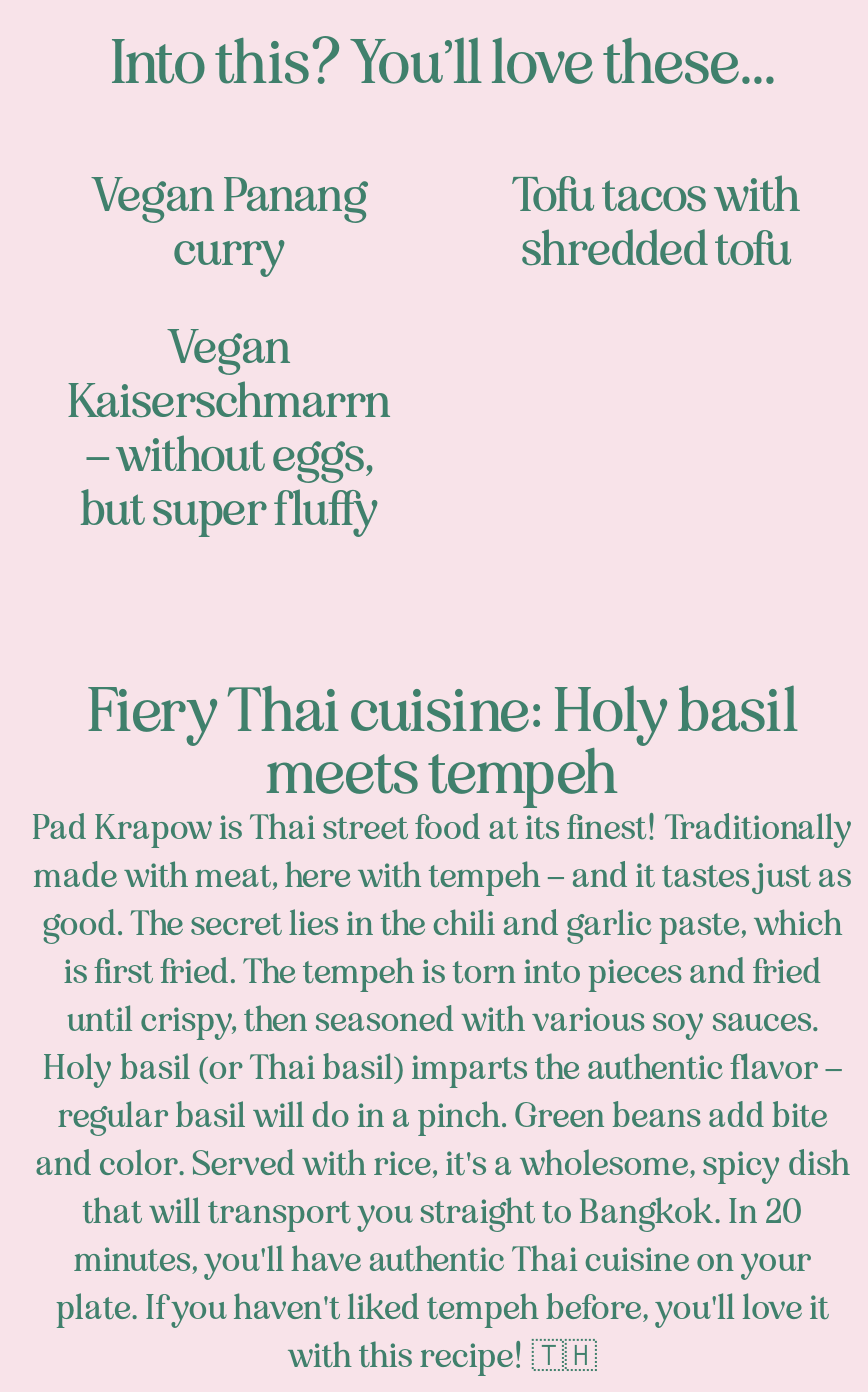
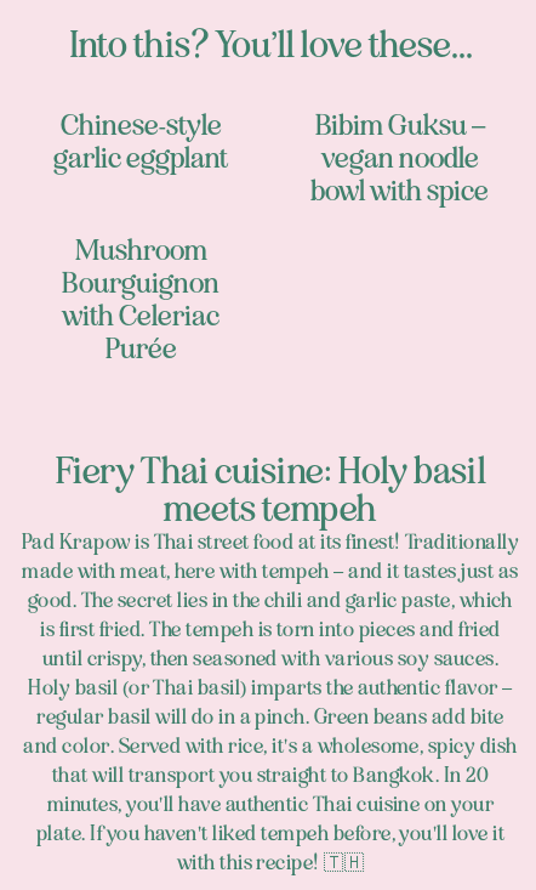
[92,167,368,279] Vegan Panang | curry -> [54,108,228,176] Chinese-style | garlic eggplant
[512,167,800,279] Tofu tacos with | shredded tofu -> [311,108,489,209] Bibim Guksu – | vegan noodle | bowl with spice
[68,320,392,540] Vegan | Kaiserschmarrn | – without eggs, | but super fluffy -> [62,233,220,367] Mushroom | Bourguignon | with Celeriac | Purée

